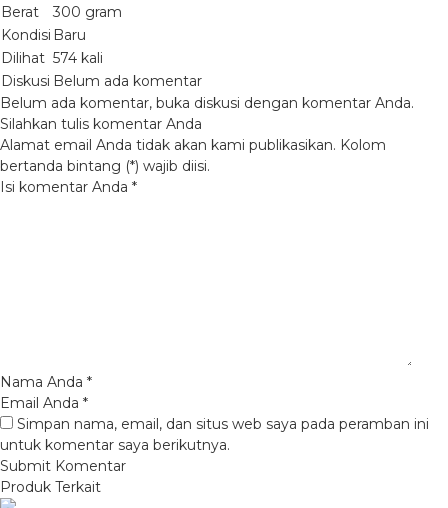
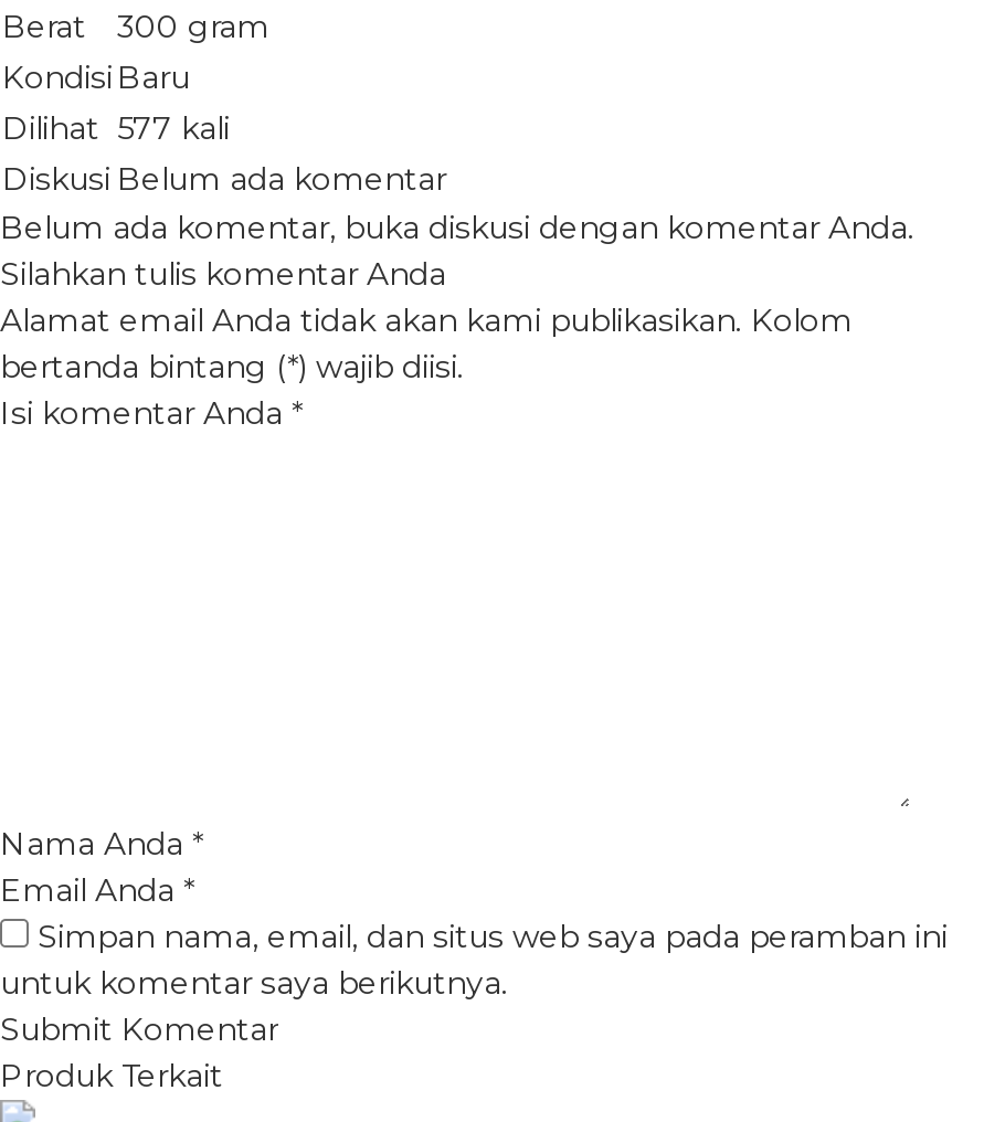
[1,49,103,67] Dilihat 574 kali -> [2,108,230,148] Dilihat 577 kali

